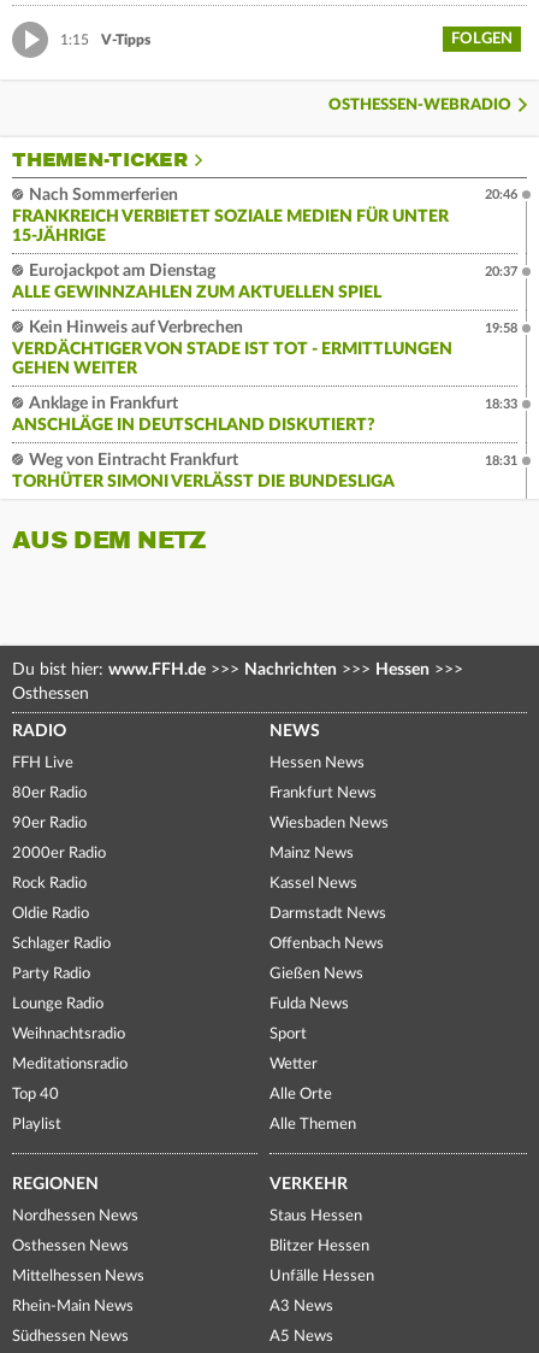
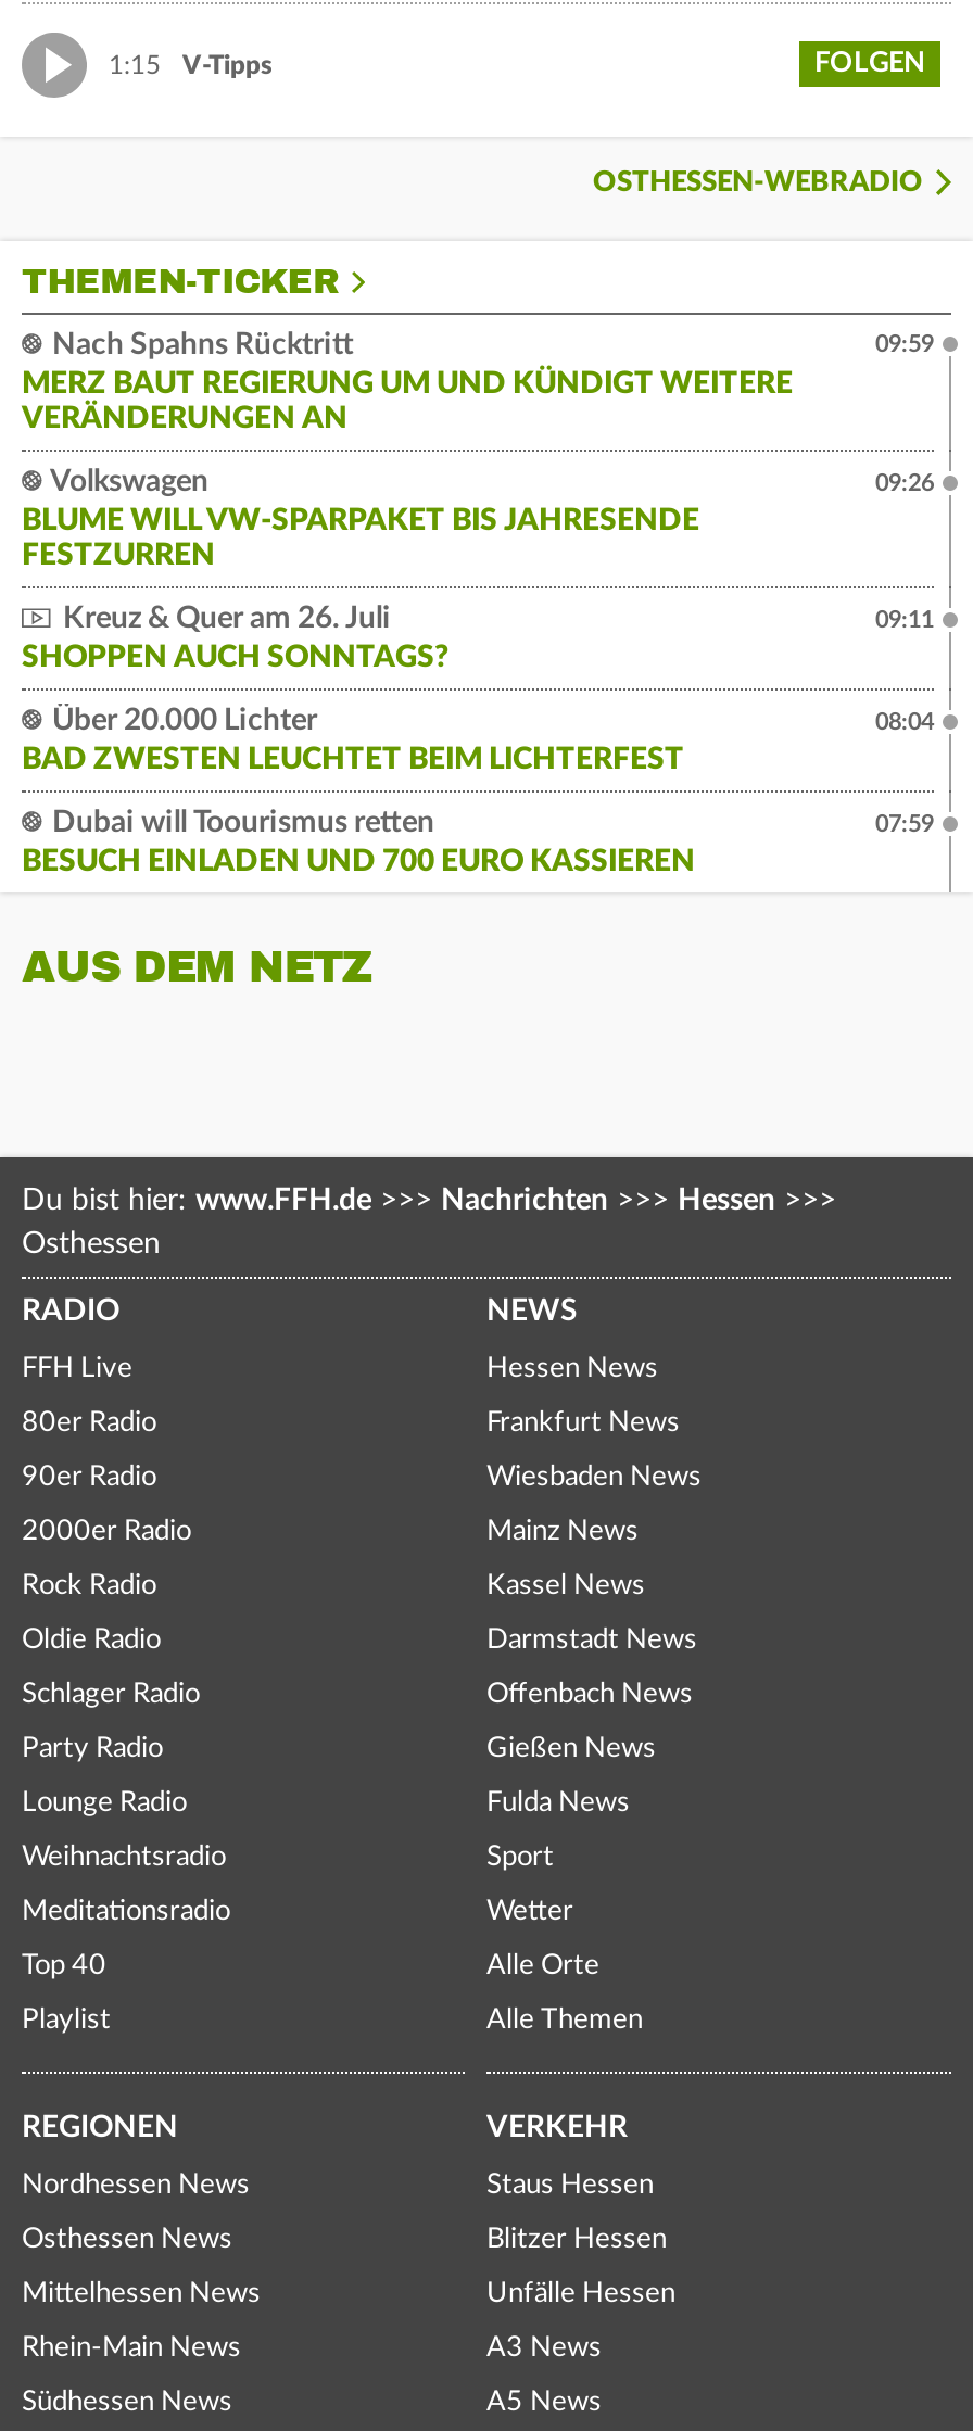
[12,187,449,245] Nach Sommerferien | FRANKREICH VERBIETET SOZIALE MEDIEN FÜR UNTER | 15-JÄHRIGE -> [22,331,793,435] Nach Spahns Rücktritt | MERZ BAUT REGIERUNG UM UND KÜNDIGT WEITERE | VERÄNDERUNGEN AN
[485,188,517,201] 20:46 -> [875,333,934,357] 09:59
[12,263,381,301] Eurojackpot am Dienstag | ALLE GEWINNZAHLEN ZUM AKTUELLEN SPIEL -> [22,467,699,572] Volkswagen | BLUME WILL VW-SPARPAKET BIS JAHRESENDE | FESTZURREN
[485,265,517,279] 20:37 -> [875,472,934,496] 09:26
[12,320,452,377] Kein Hinweis auf Verbrechen | VERDÄCHTIGER VON STADE IST TOT - ERMITTLUNGEN | GEHEN WEITER -> [22,604,450,674] Kreuz & Quer am 26. Juli | SHOPPEN AUCH SONNTAGS?
[485,322,517,335] 19:58 -> [875,608,934,632] 09:11
[12,395,375,434] Anklage in Frankfurt | ANSCHLÄGE IN DEUTSCHLAND DISKUTIERT? -> [22,706,684,776] Über 20.000 Lichter | BAD ZWESTEN LEUCHTET BEIM LICHTERFEST
[485,398,517,411] 18:33 -> [875,711,934,734] 08:04
[12,452,395,491] Weg von Eintracht Frankfurt | TORHÜTER SIMONI VERLÄSST DIE BUNDESLIGA -> [22,808,695,878] Dubai will Toourismus retten | BESUCH EINLADEN UND 700 EURO KASSIEREN
[485,454,517,468] 18:31 -> [875,813,934,836] 07:59

